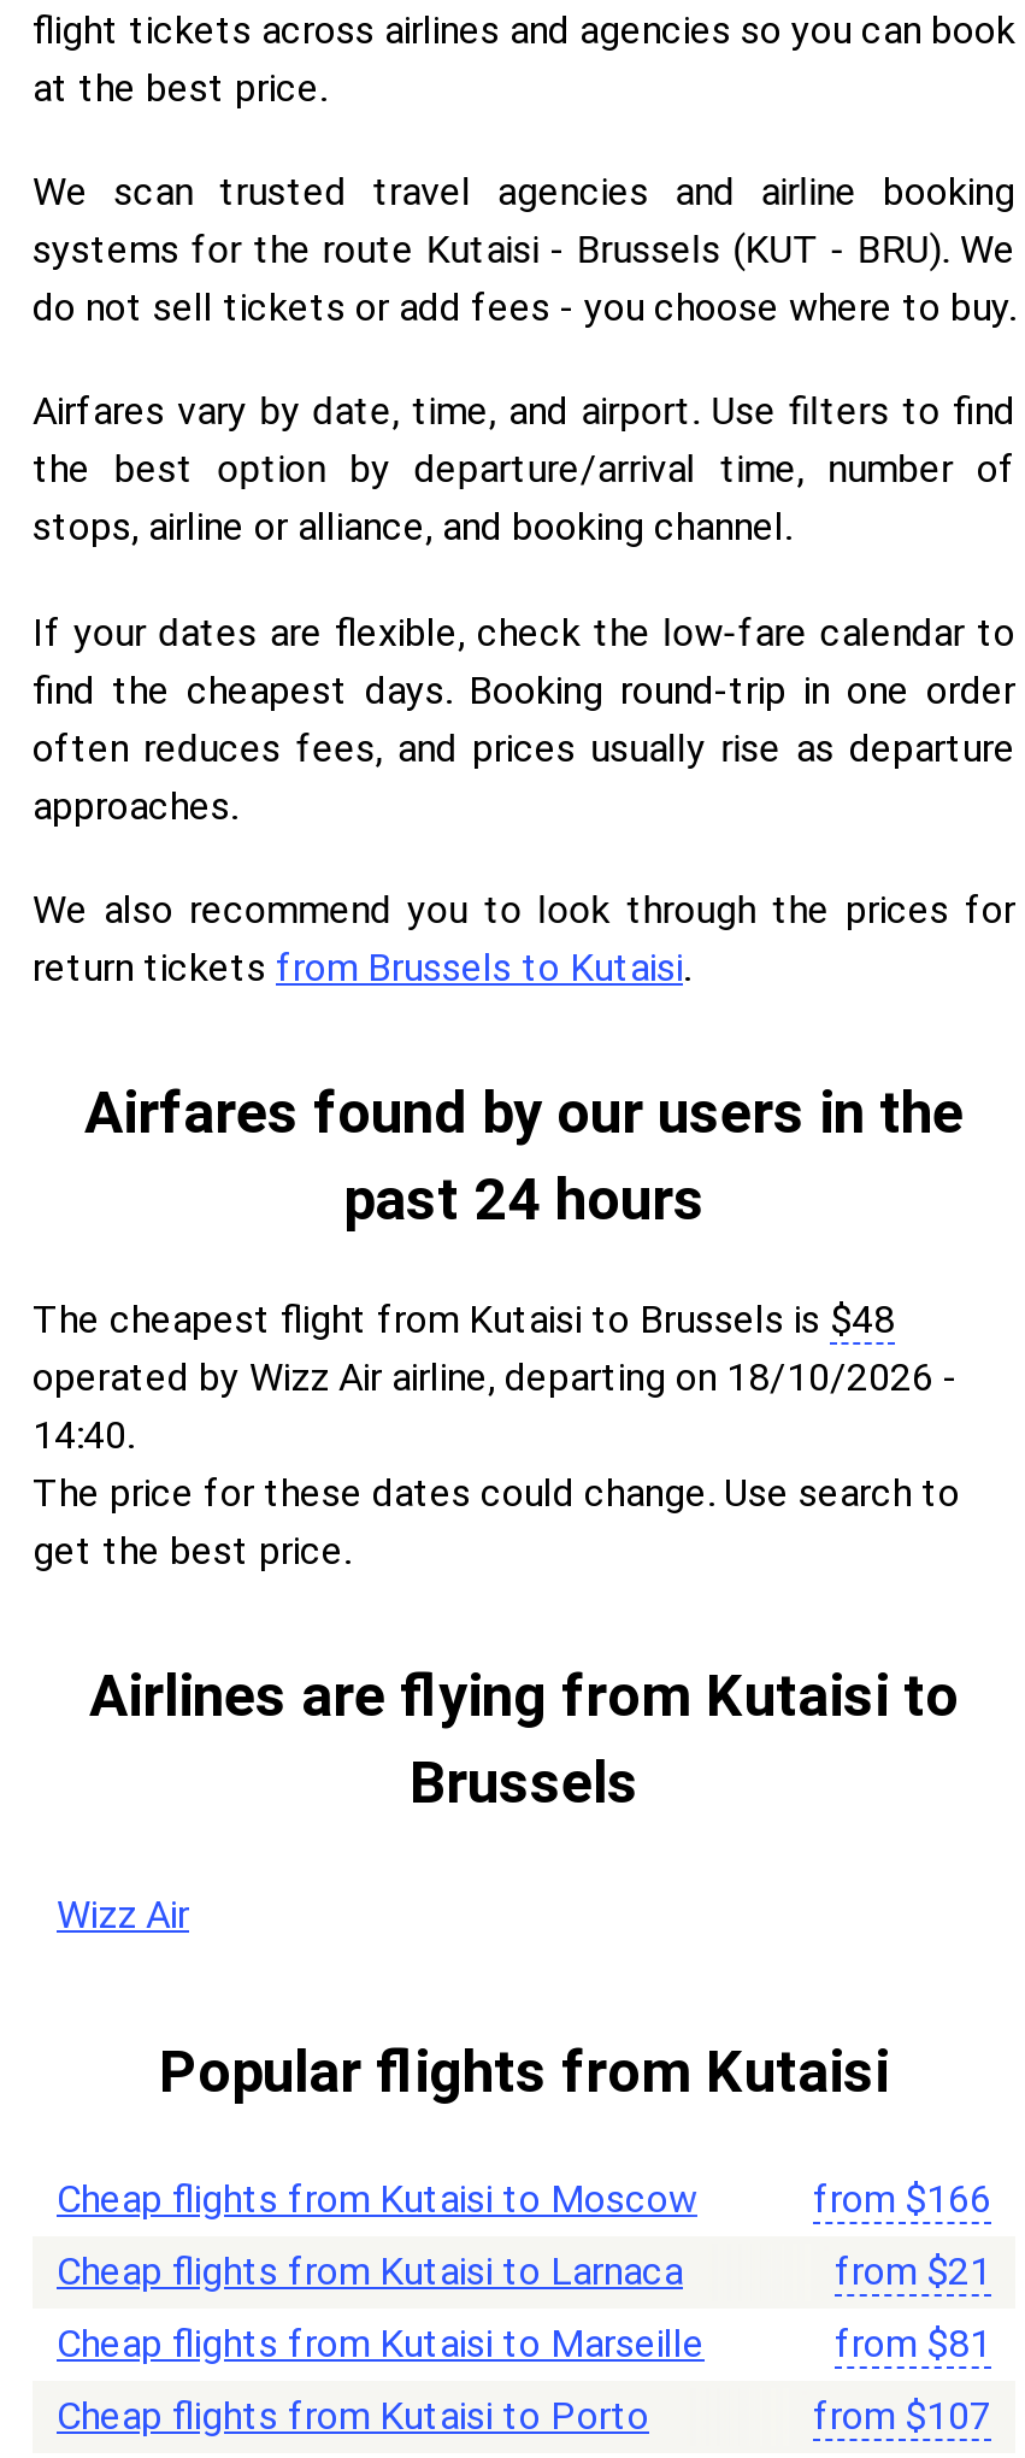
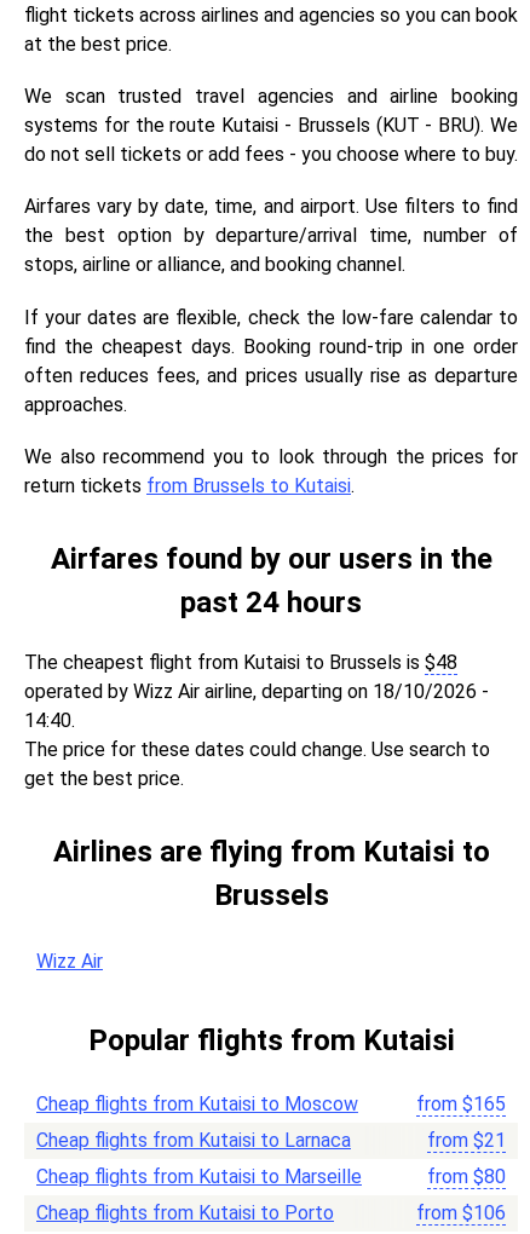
[813,2176,991,2221] from $166 -> [416,1092,506,1115] from $165
[835,2320,991,2366] from $81 -> [427,1165,506,1188] from $80
[813,2392,991,2438] from $107 -> [416,1201,506,1224] from $106

